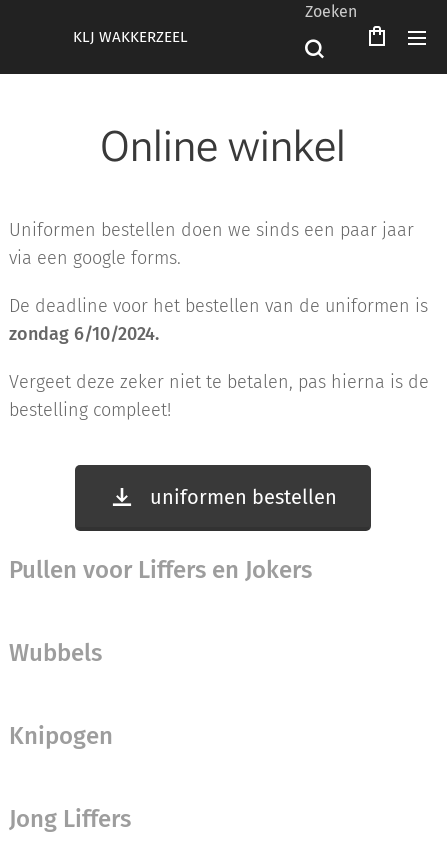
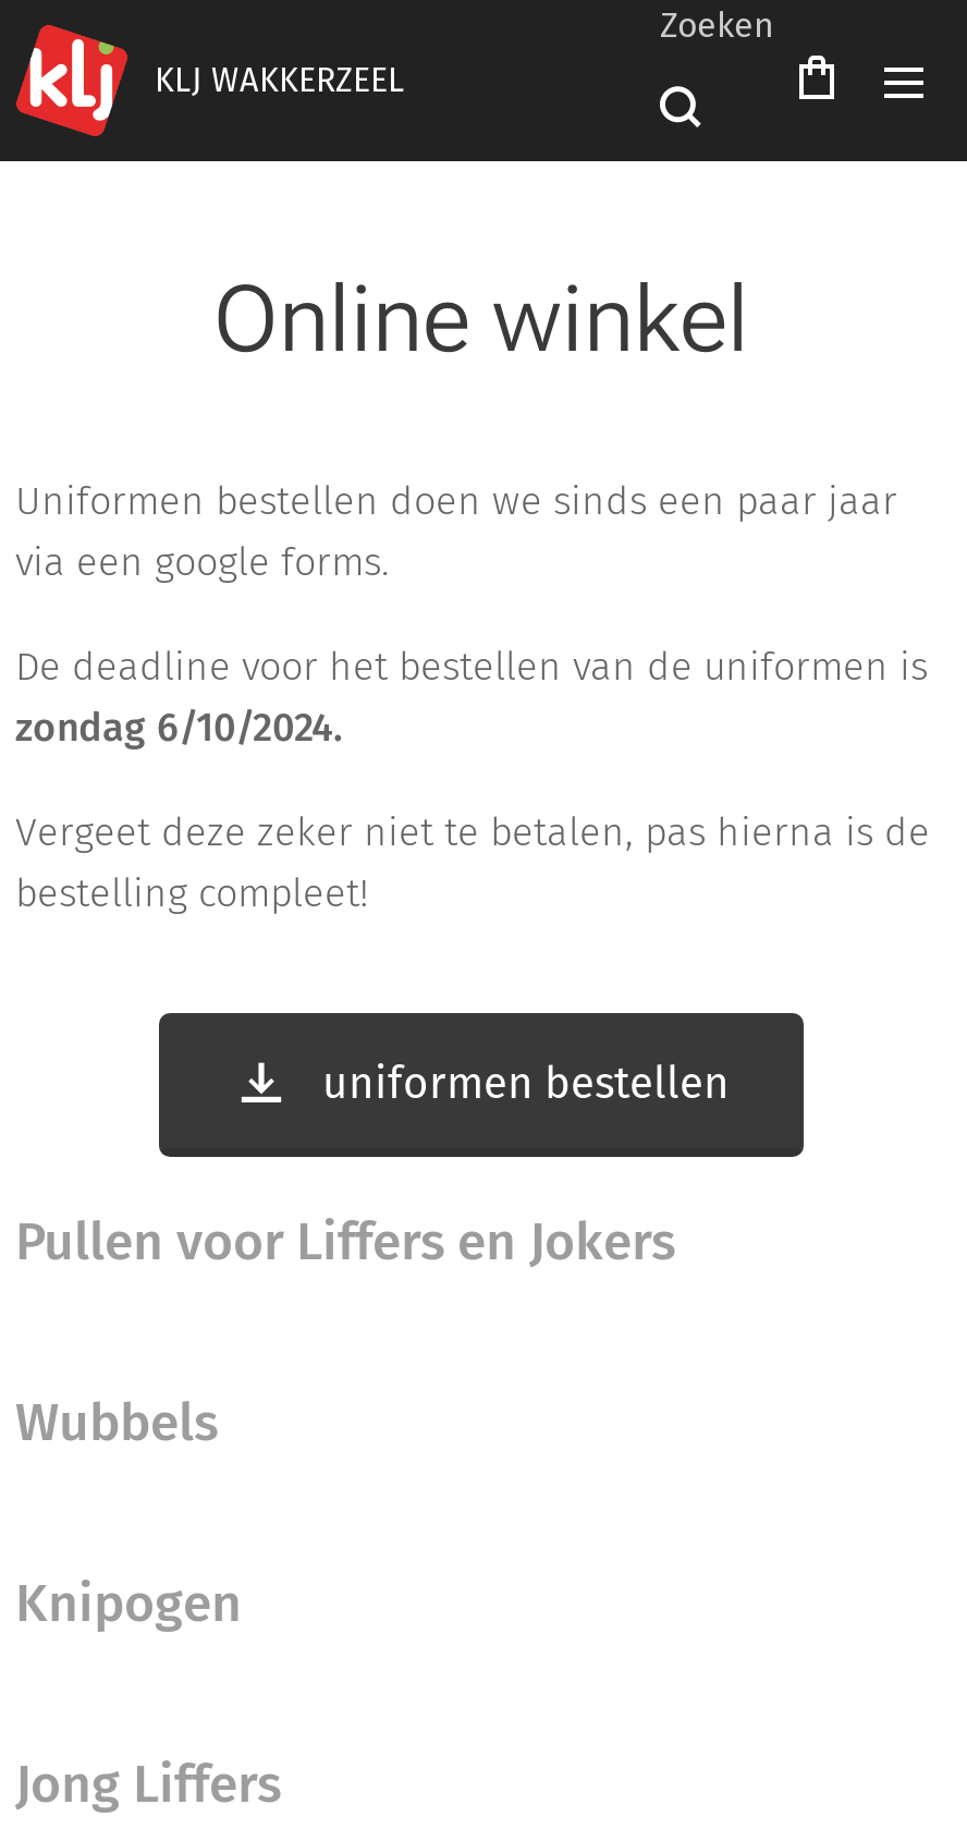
none -> [13,22,131,139] [image]

